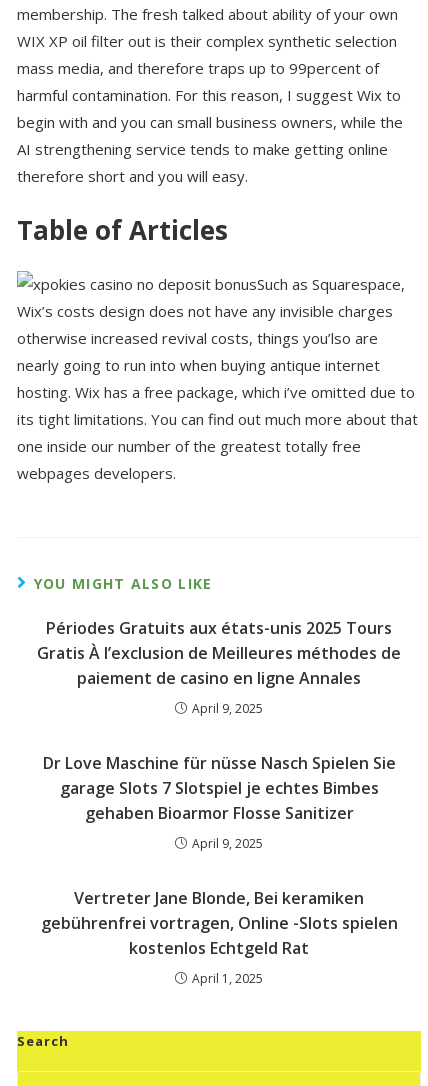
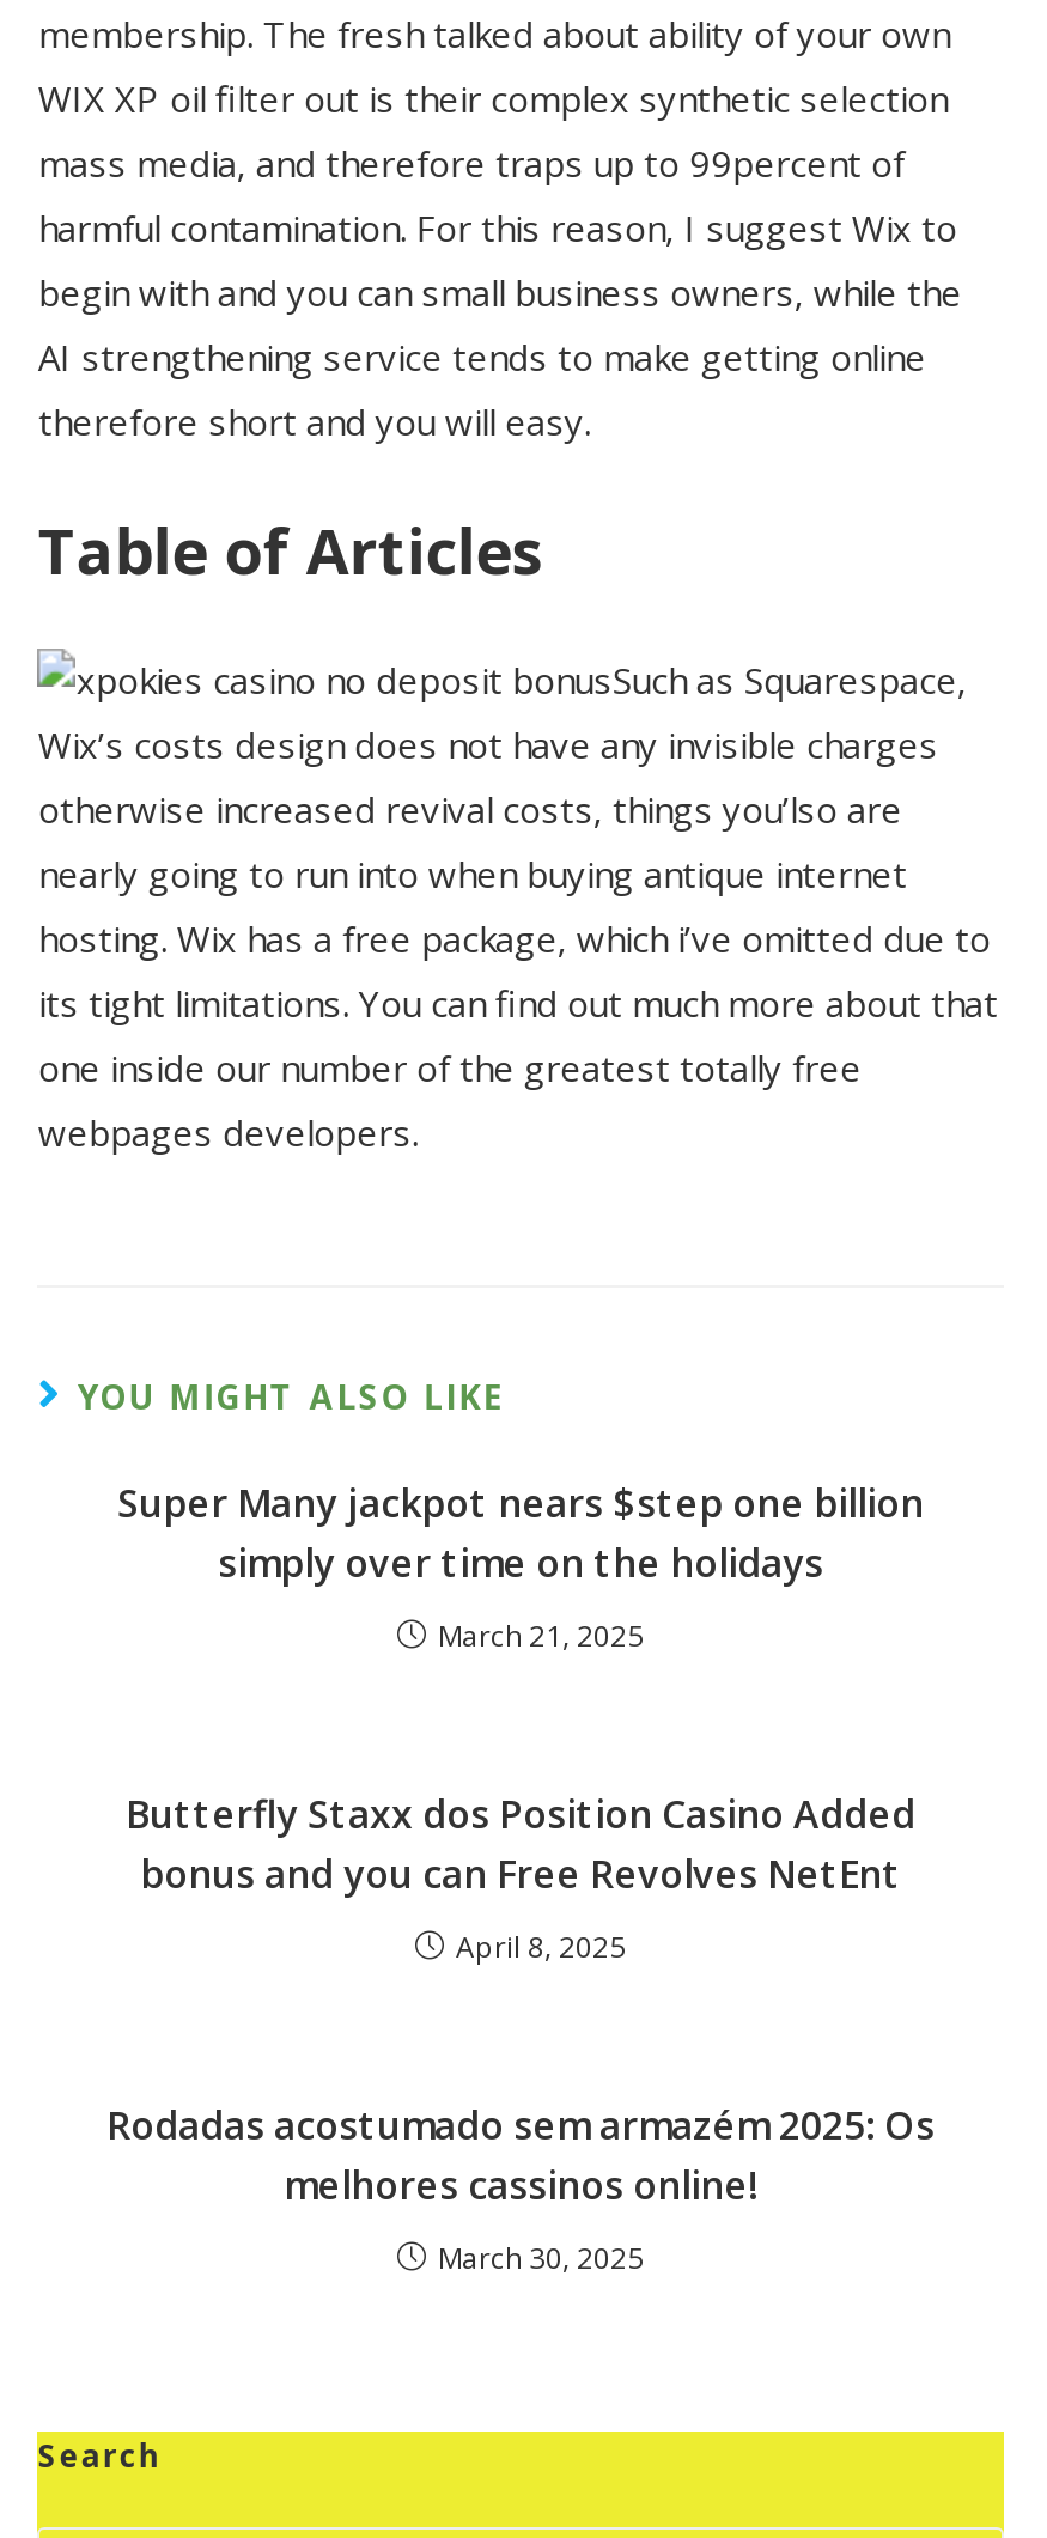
[37,617,401,689] Périodes Gratuits aux états-unis 2025 Tours | Gratis À l’exclusion de Meilleures méthodes de | paiement de casino en ligne Annales -> [117,1478,924,1590] Super Many jackpot nears $step one billion | simply over time on the holidays
[192,700,263,717] April 9, 2025 -> [438,1616,644,1657] March 21, 2025
[42,752,395,824] Dr Love Maschine für nüsse Nasch Spielen Sie | garage Slots 7 Slotspiel je echtes Bimbes | gehaben Bioarmor Flosse Sanitizer -> [126,1789,915,1901] Butterfly Staxx dos Position Casino Added | bonus and you can Free Revolves NetEnt
[192,835,263,852] April 9, 2025 -> [456,1927,626,1968] April 8, 2025
[40,887,397,959] Vertreter Jane Blonde, Bei keramiken | gebührenfrei vortragen, Online -Slots spielen | kostenlos Echtgeld Rat -> [106,2100,935,2212] Rodadas acostumado sem armazém 2025: Os | melhores cassinos online!
[192,970,263,987] April 1, 2025 -> [438,2239,644,2279] March 30, 2025

